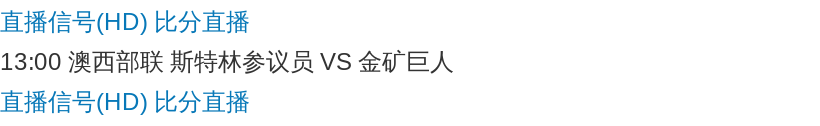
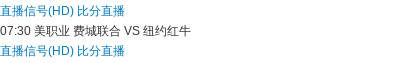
[0,48,454,76] 13:00 澳西部联斯特林参议员 VS 金矿巨人 -> [0,24,191,38] 07:30 美职业费城联合 VS 纽约红牛

